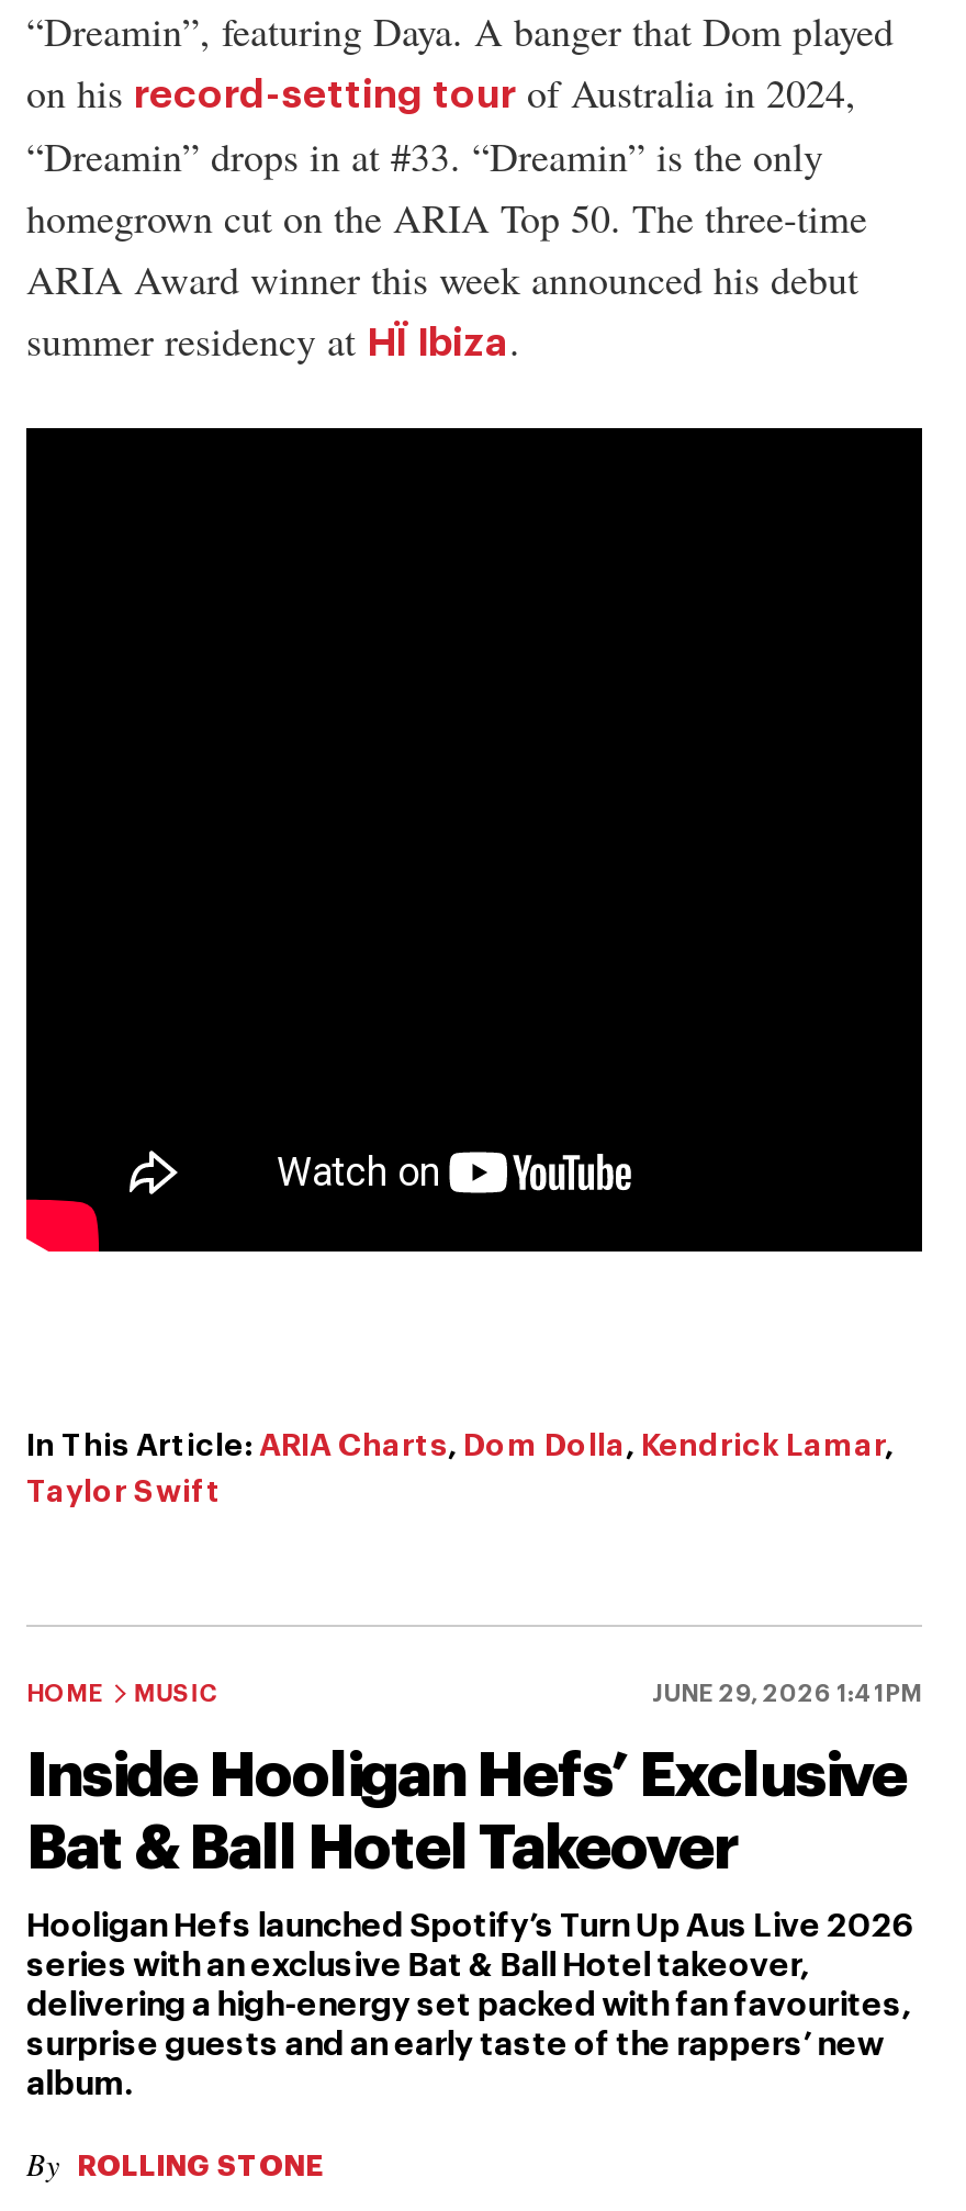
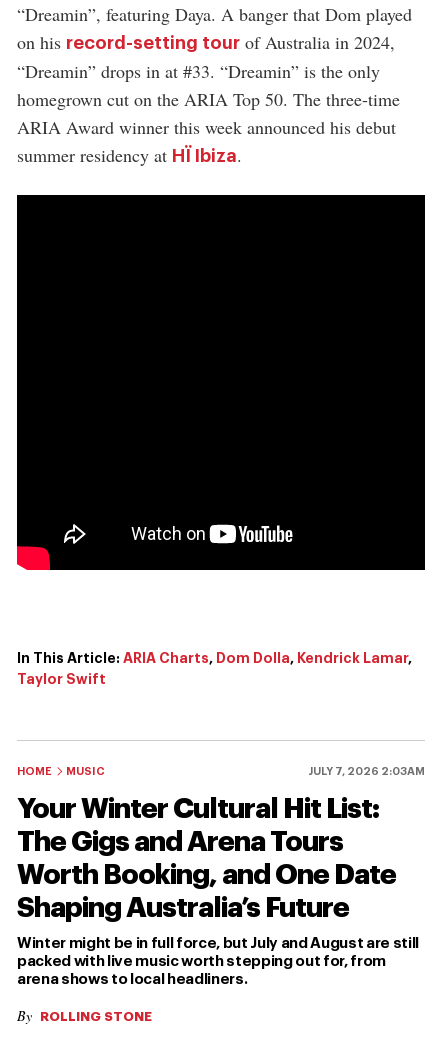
[652,1683,922,1707] JUNE 29, 2026 1:41PM -> [308,766,425,777] JULY 7, 2026 2:03AM
[26,1746,907,1880] Inside Hooligan Hefs’ Exclusive | Bat & Ball Hotel Takeover -> [17,795,396,922] Your Winter Cultural Hit List: | The Gigs and Arena Tours | Worth Booking, and One Date | Shaping Australia’s Future
[26,1911,914,2102] Hooligan Hefs launched Spotify’s Turn Up Aus Live 2026 | series with an exclusive Bat & Ball Hotel takeover, | delivering a high-energy set packed with fan favourites, | surprise guests and an early taste of the rappers’ new | album. -> [17,936,419,987] Winter might be in full force, but July and August are still | packed with live music worth stepping out for, from | arena shows to local headliners.

